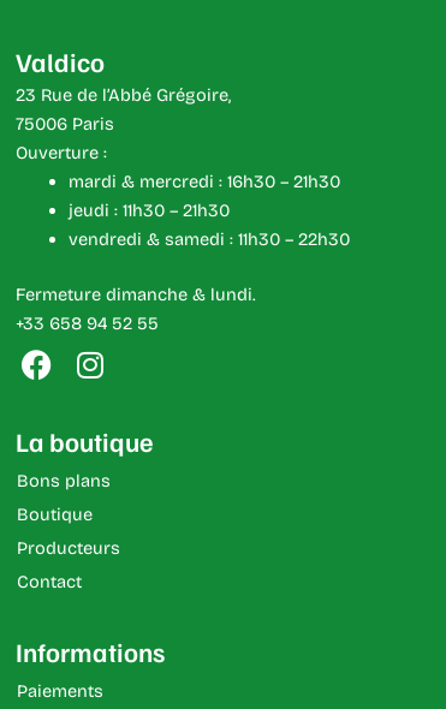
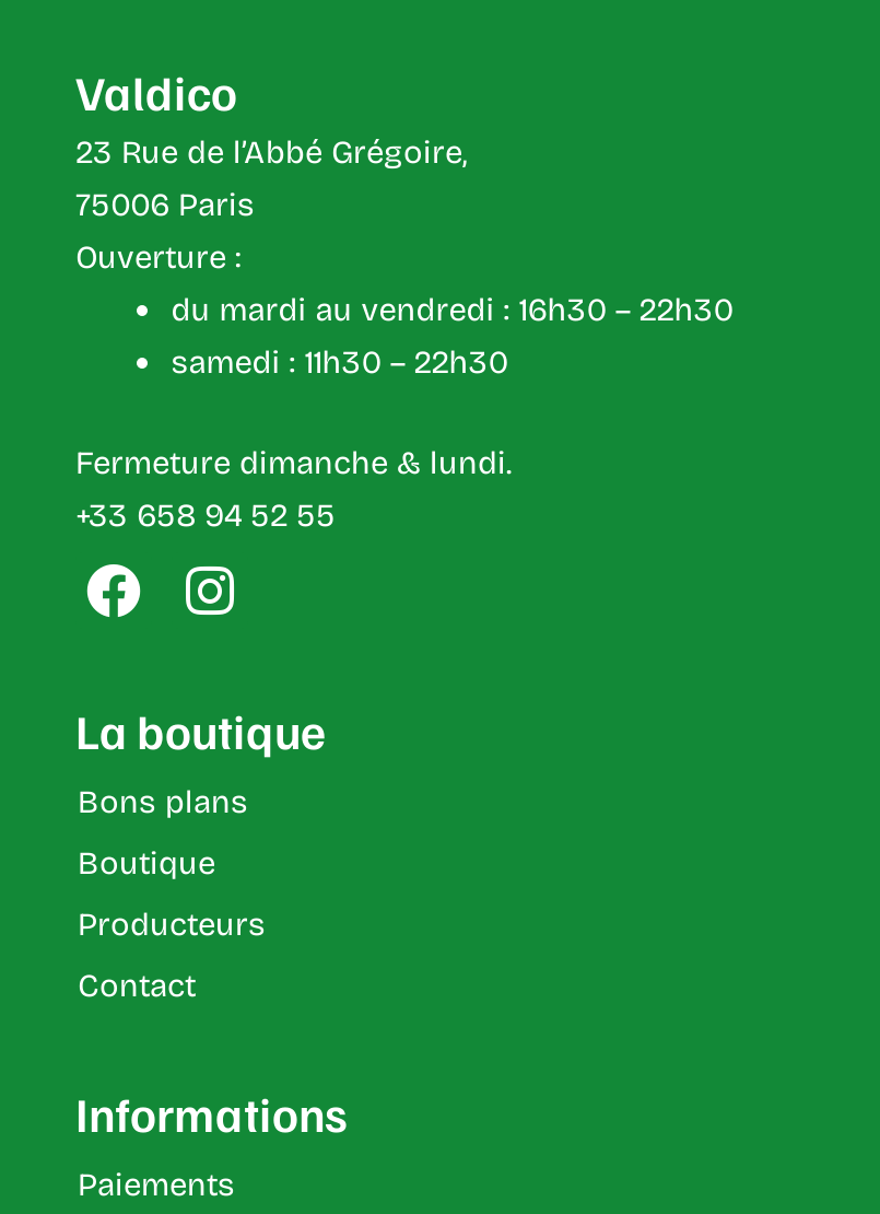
[68,171,350,250] mardi & mercredi : 16h30 – 21h30 | jeudi : 11h30 – 21h30 | vendredi & samedi : 11h30 – 22h30 -> [171,290,733,382] du mardi au vendredi : 16h30 – 22h30 | samedi : 11h30 – 22h30

